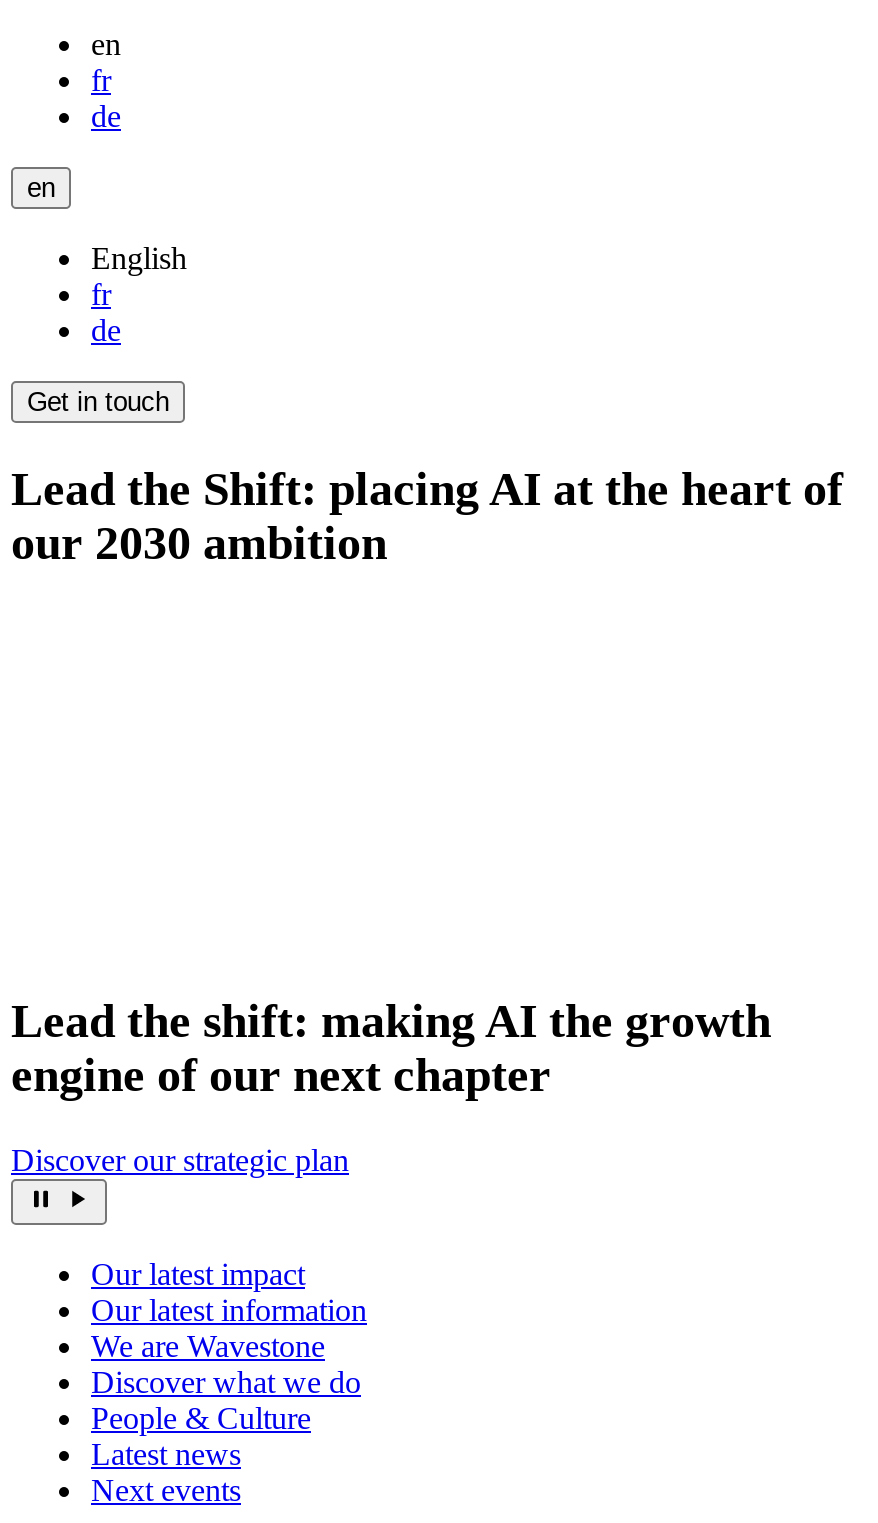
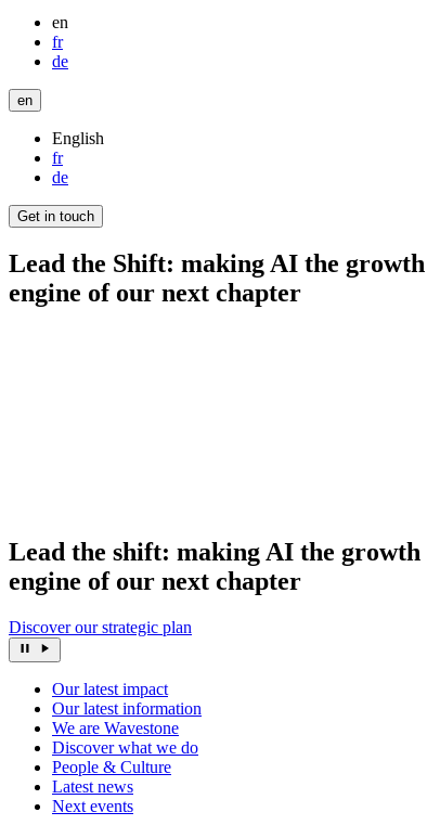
[11,463,843,569] Lead the Shift: placing AI at the heart of | our 2030 ambition -> [9,249,425,307] Lead the Shift: making AI the growth | engine of our next chapter

